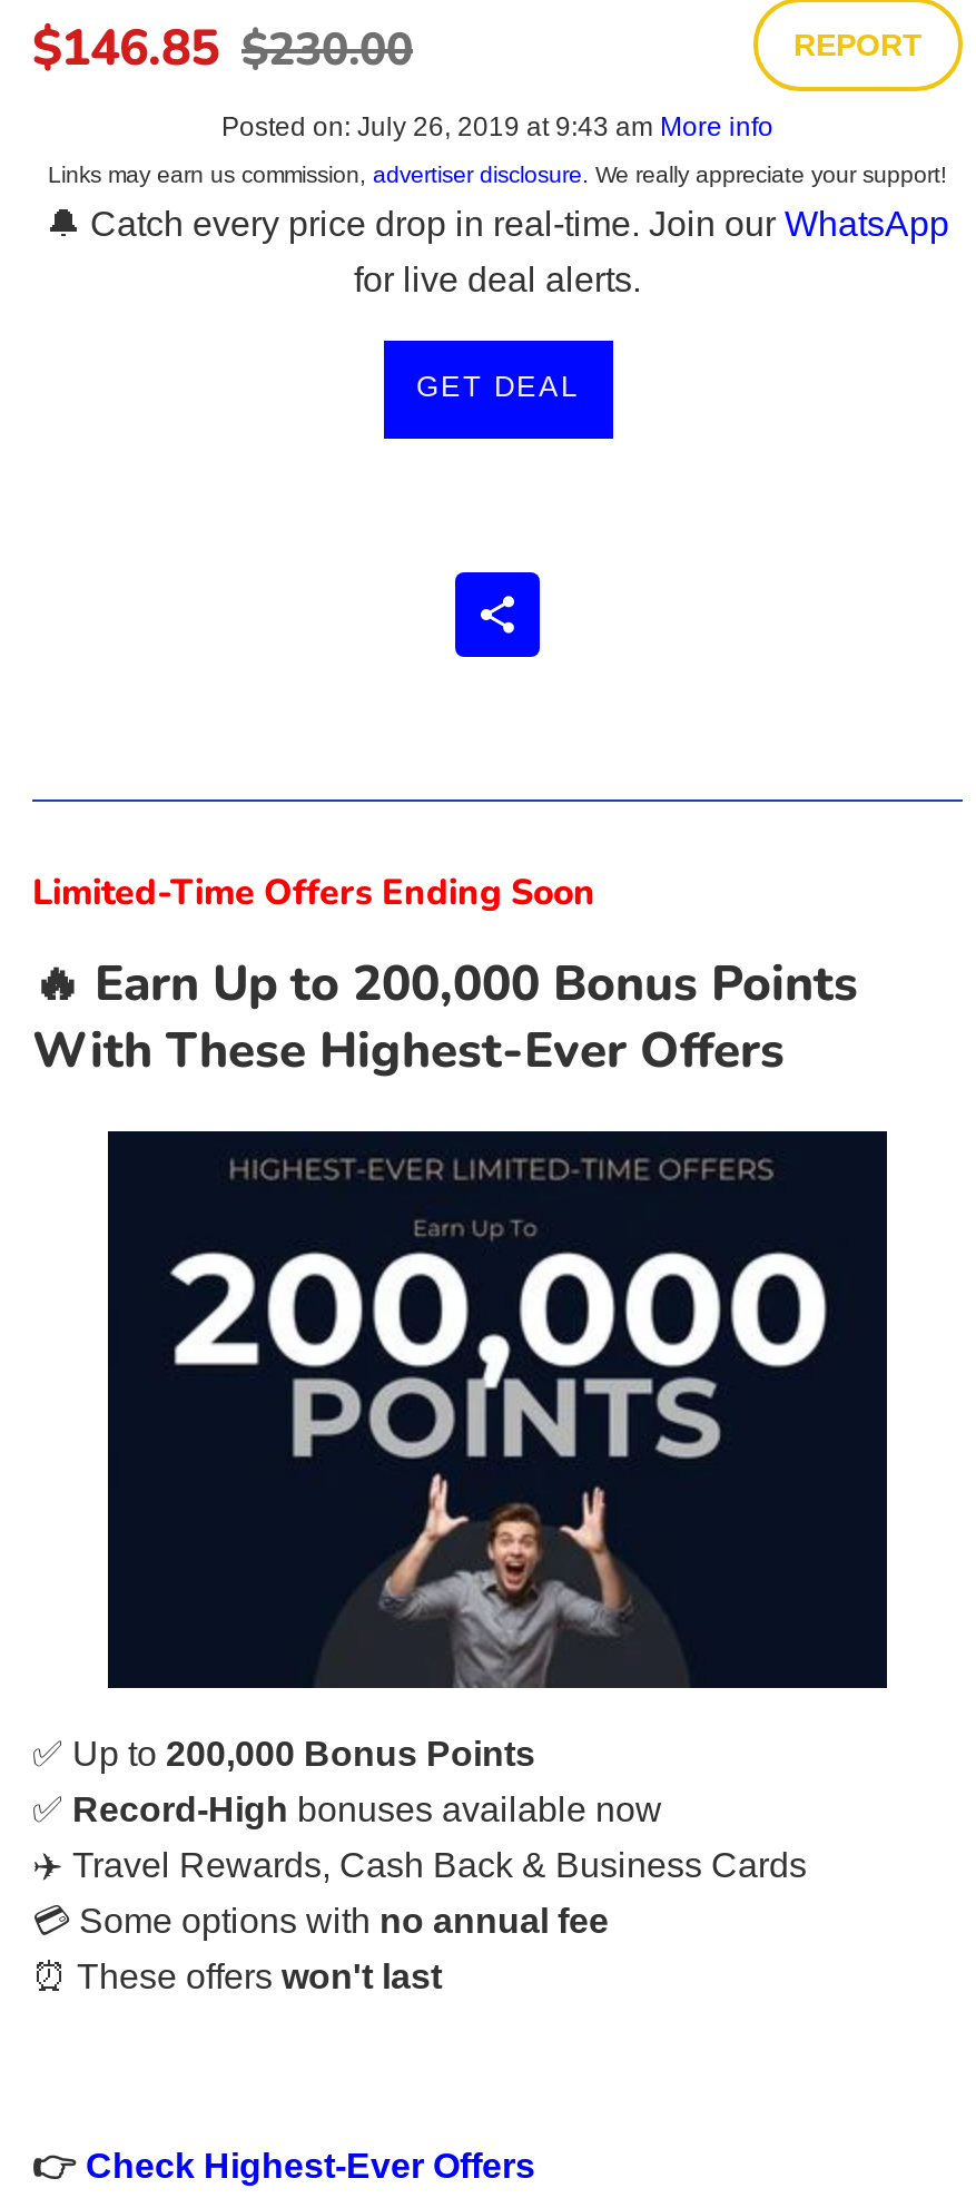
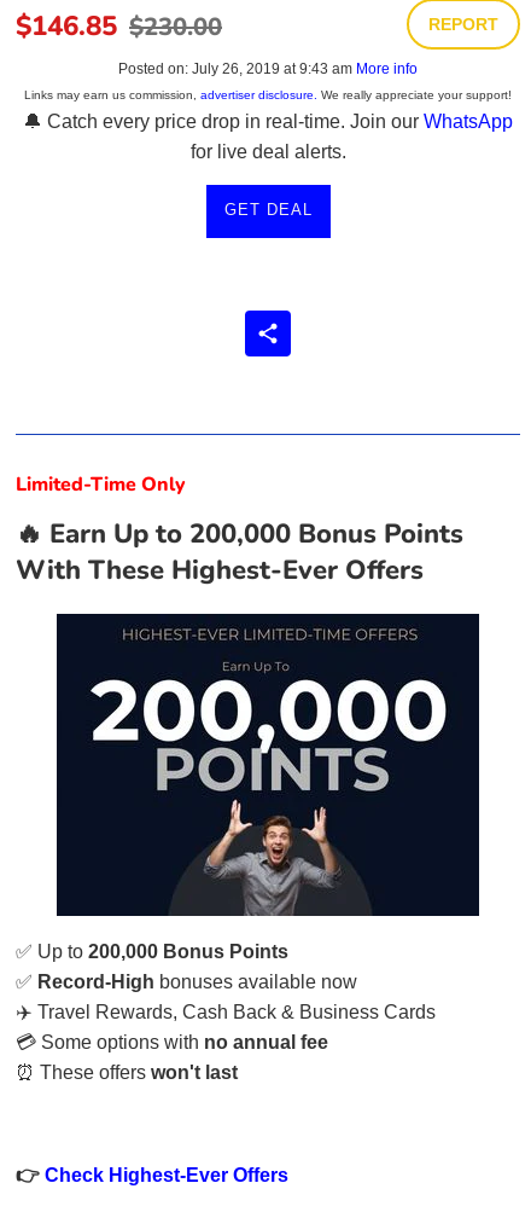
[32,869,595,918] Limited-Time Offers Ending Soon -> [16,471,186,498] Limited-Time Only

